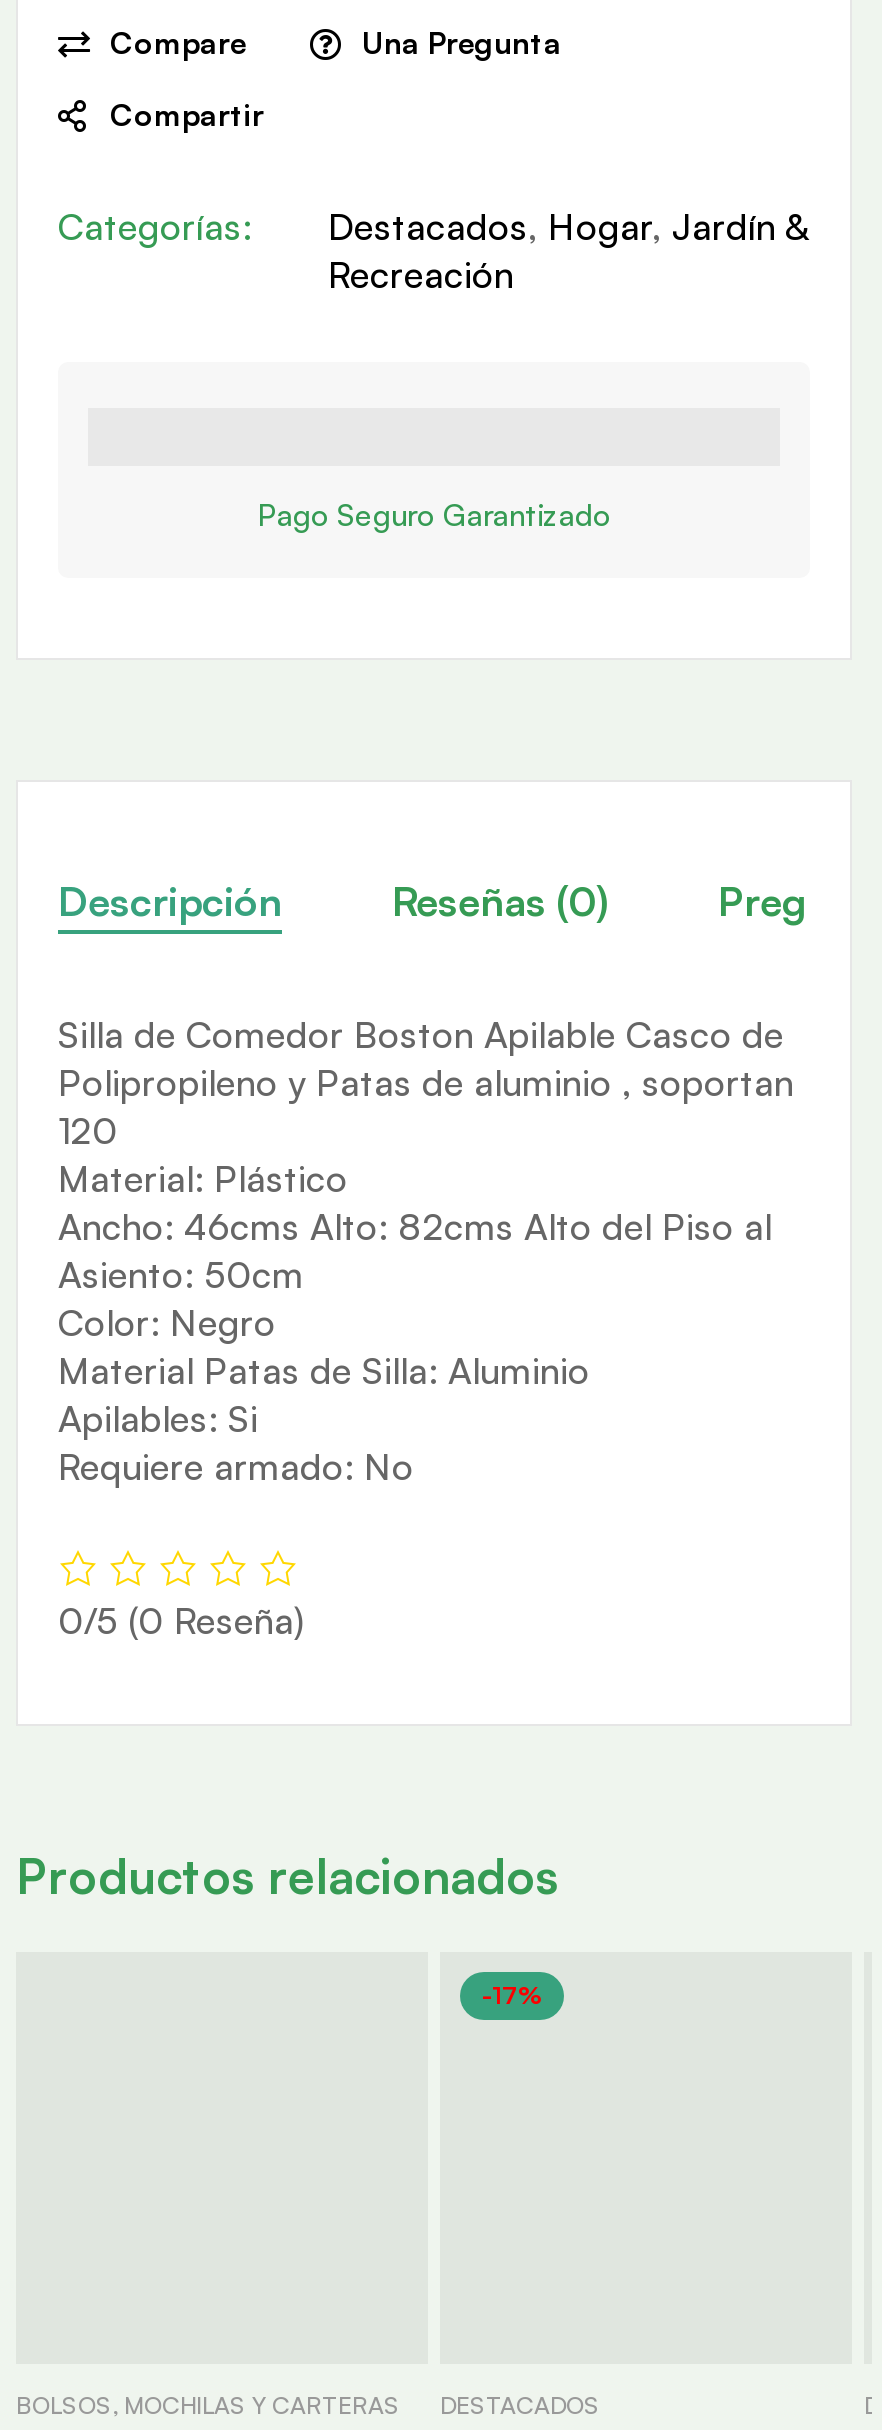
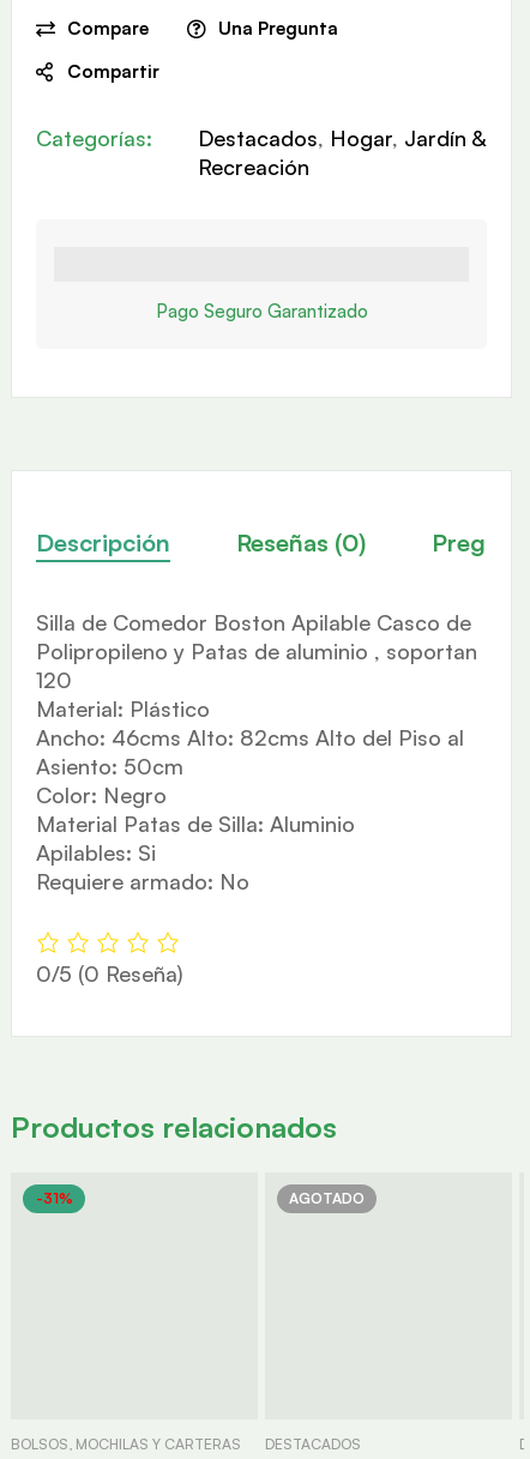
none -> [35,1190,73,1208] -31%
[482,1981,542,2011] -17% -> [289,1190,365,1208] AGOTADO

